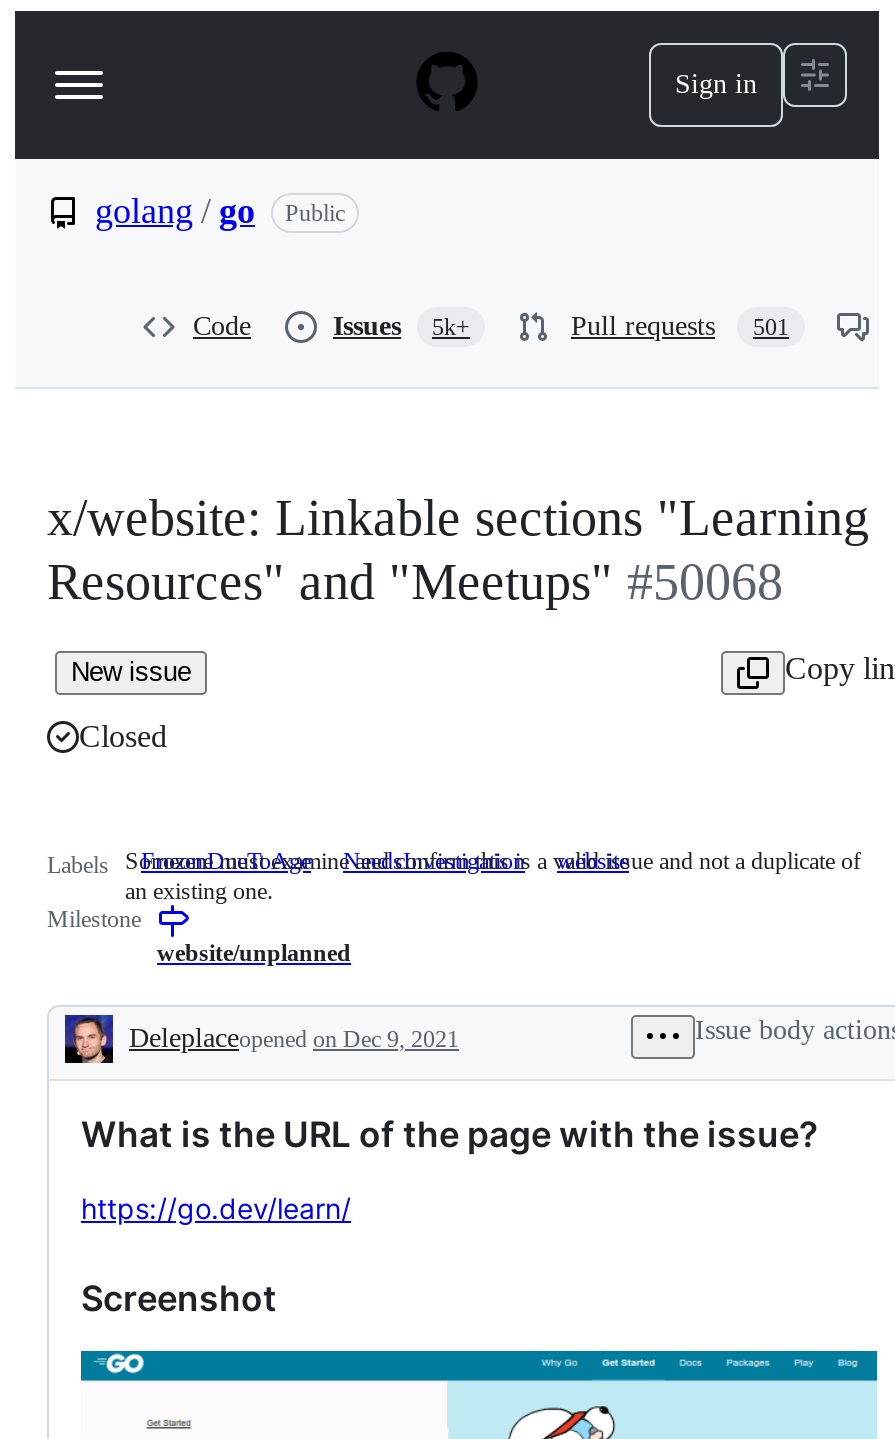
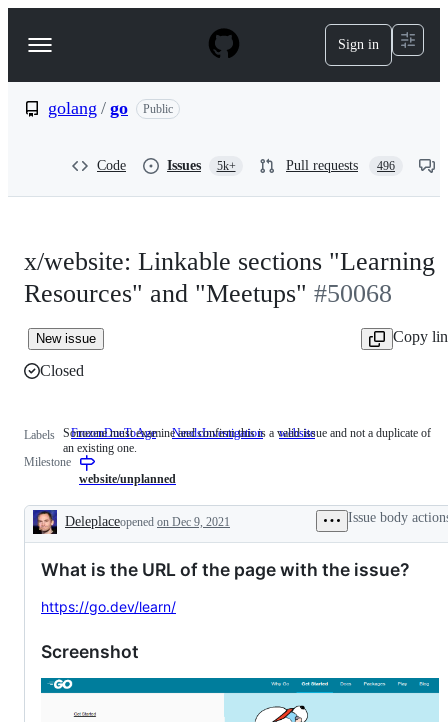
[571,311,789,341] Pull requests 501 -> [286,158,395,173] Pull requests 496

